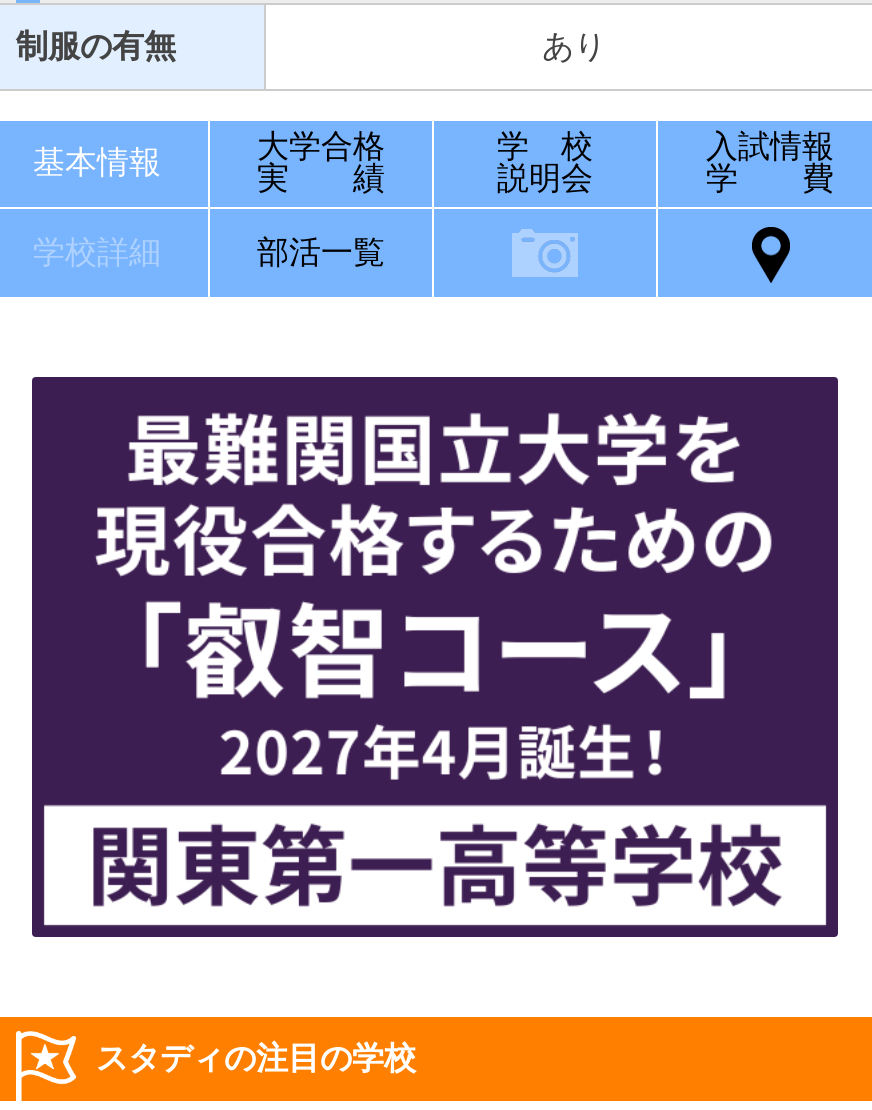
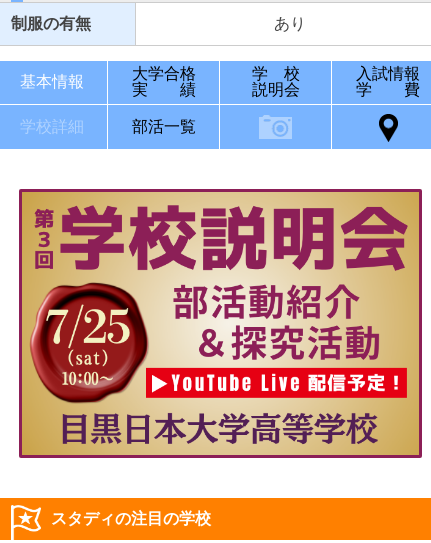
[32,377,838,939] [image] -> [19,189,422,459] [image]

